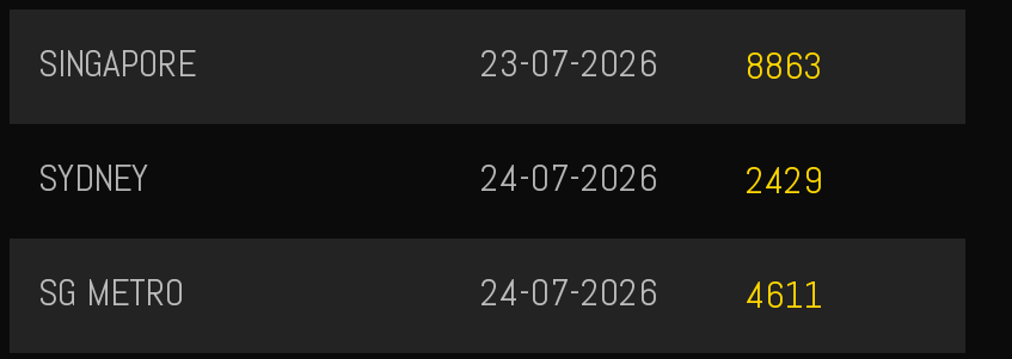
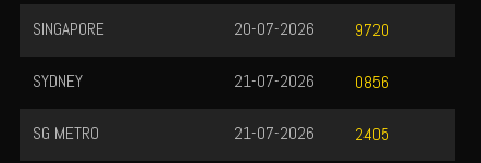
[480,41,657,88] 23-07-2026 -> [234,18,314,40] 20-07-2026
[746,42,822,89] 8863 -> [355,19,390,41] 9720
[480,155,657,203] 24-07-2026 -> [234,71,314,92] 21-07-2026
[746,156,822,204] 2429 -> [355,71,390,93] 0856
[480,270,657,317] 24-07-2026 -> [234,123,314,145] 21-07-2026
[746,271,822,318] 4611 -> [355,123,390,145] 2405

